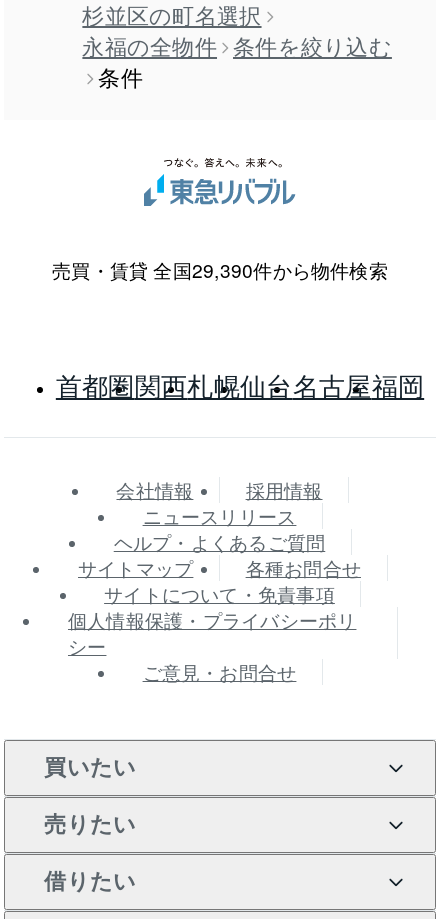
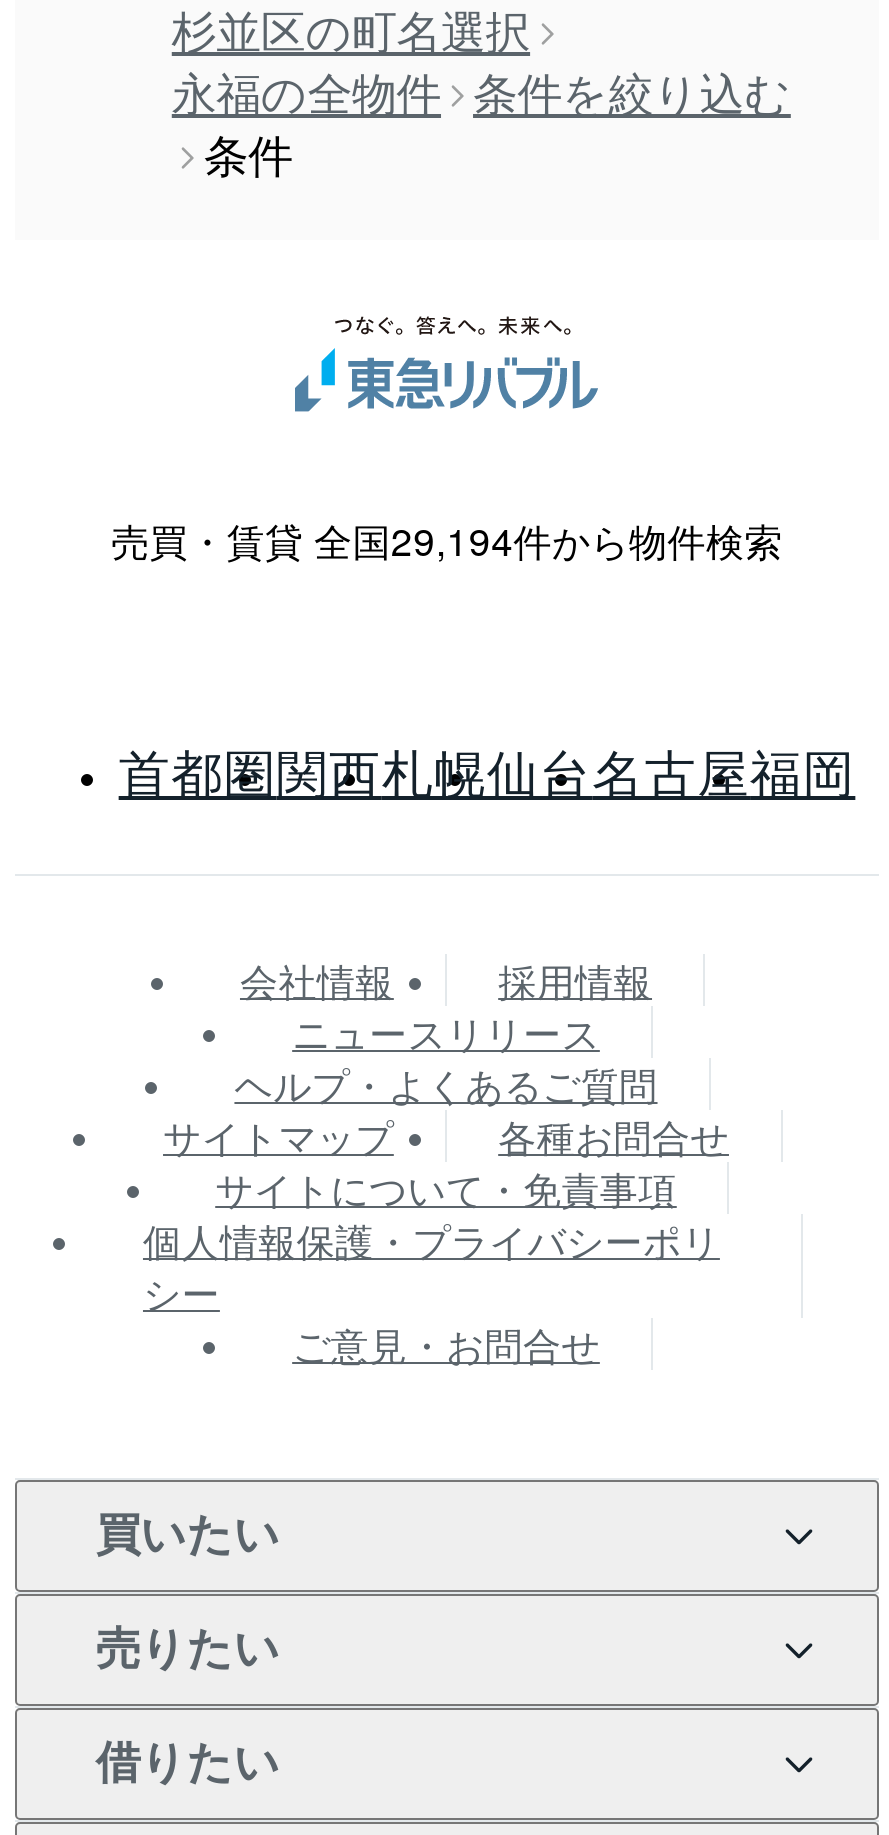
[52,256,388,283] 売買・賃貸 全国29,390件から物件検索 -> [111,512,783,566] 売買・賃貸 全国29,194件から物件検索

